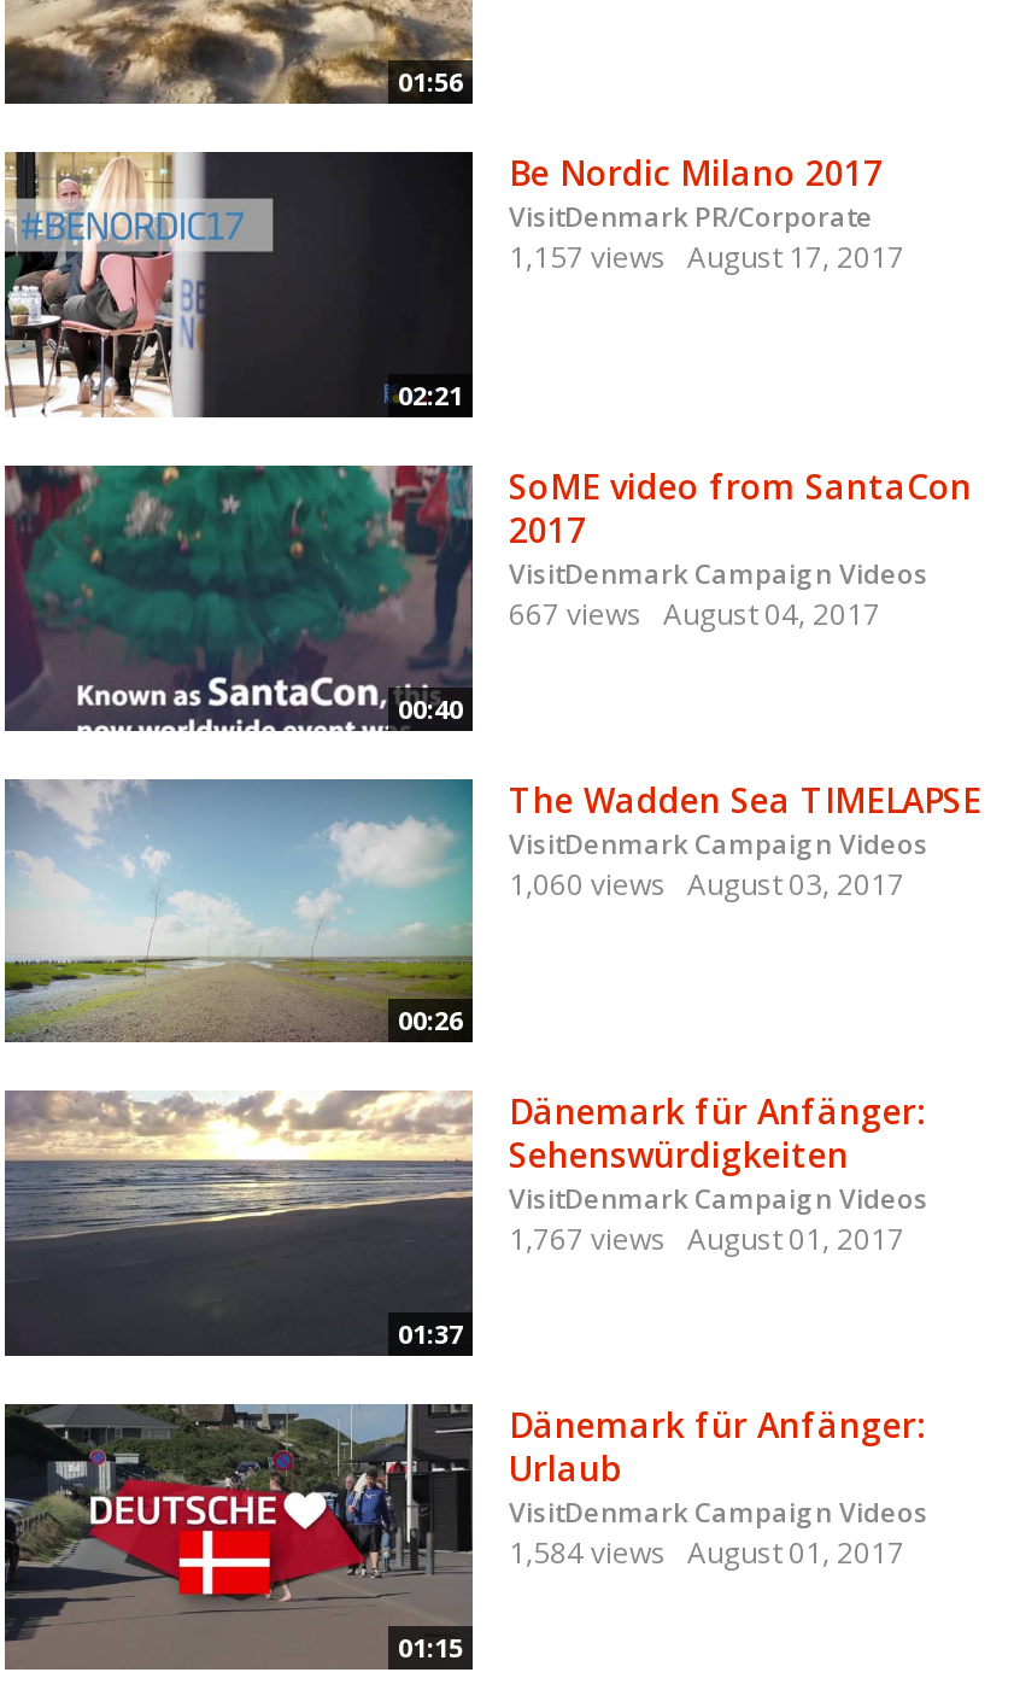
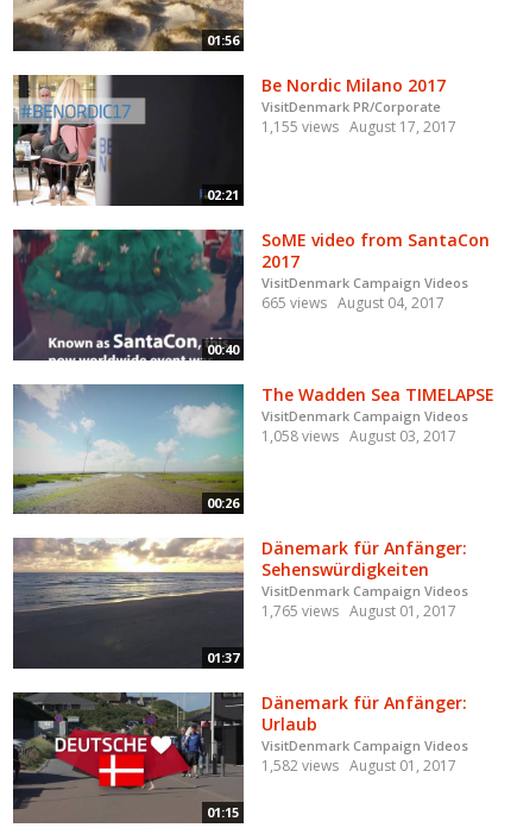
[509,236,904,277] 1,157 views August 17, 2017 -> [261,116,456,136] 1,155 views August 17, 2017
[509,593,880,634] 667 views August 04, 2017 -> [261,292,445,312] 665 views August 04, 2017
[509,863,904,904] 1,060 views August 03, 2017 -> [261,425,456,446] 1,058 views August 03, 2017
[509,1220,904,1261] 1,767 views August 01, 2017 -> [261,601,456,622] 1,765 views August 01, 2017
[509,1533,904,1574] 1,584 views August 01, 2017 -> [261,756,456,776] 1,582 views August 01, 2017

